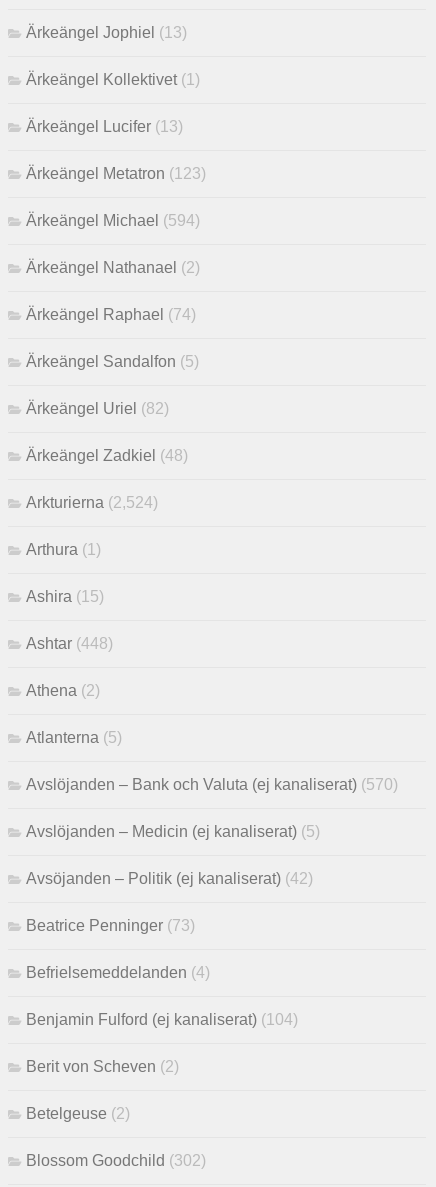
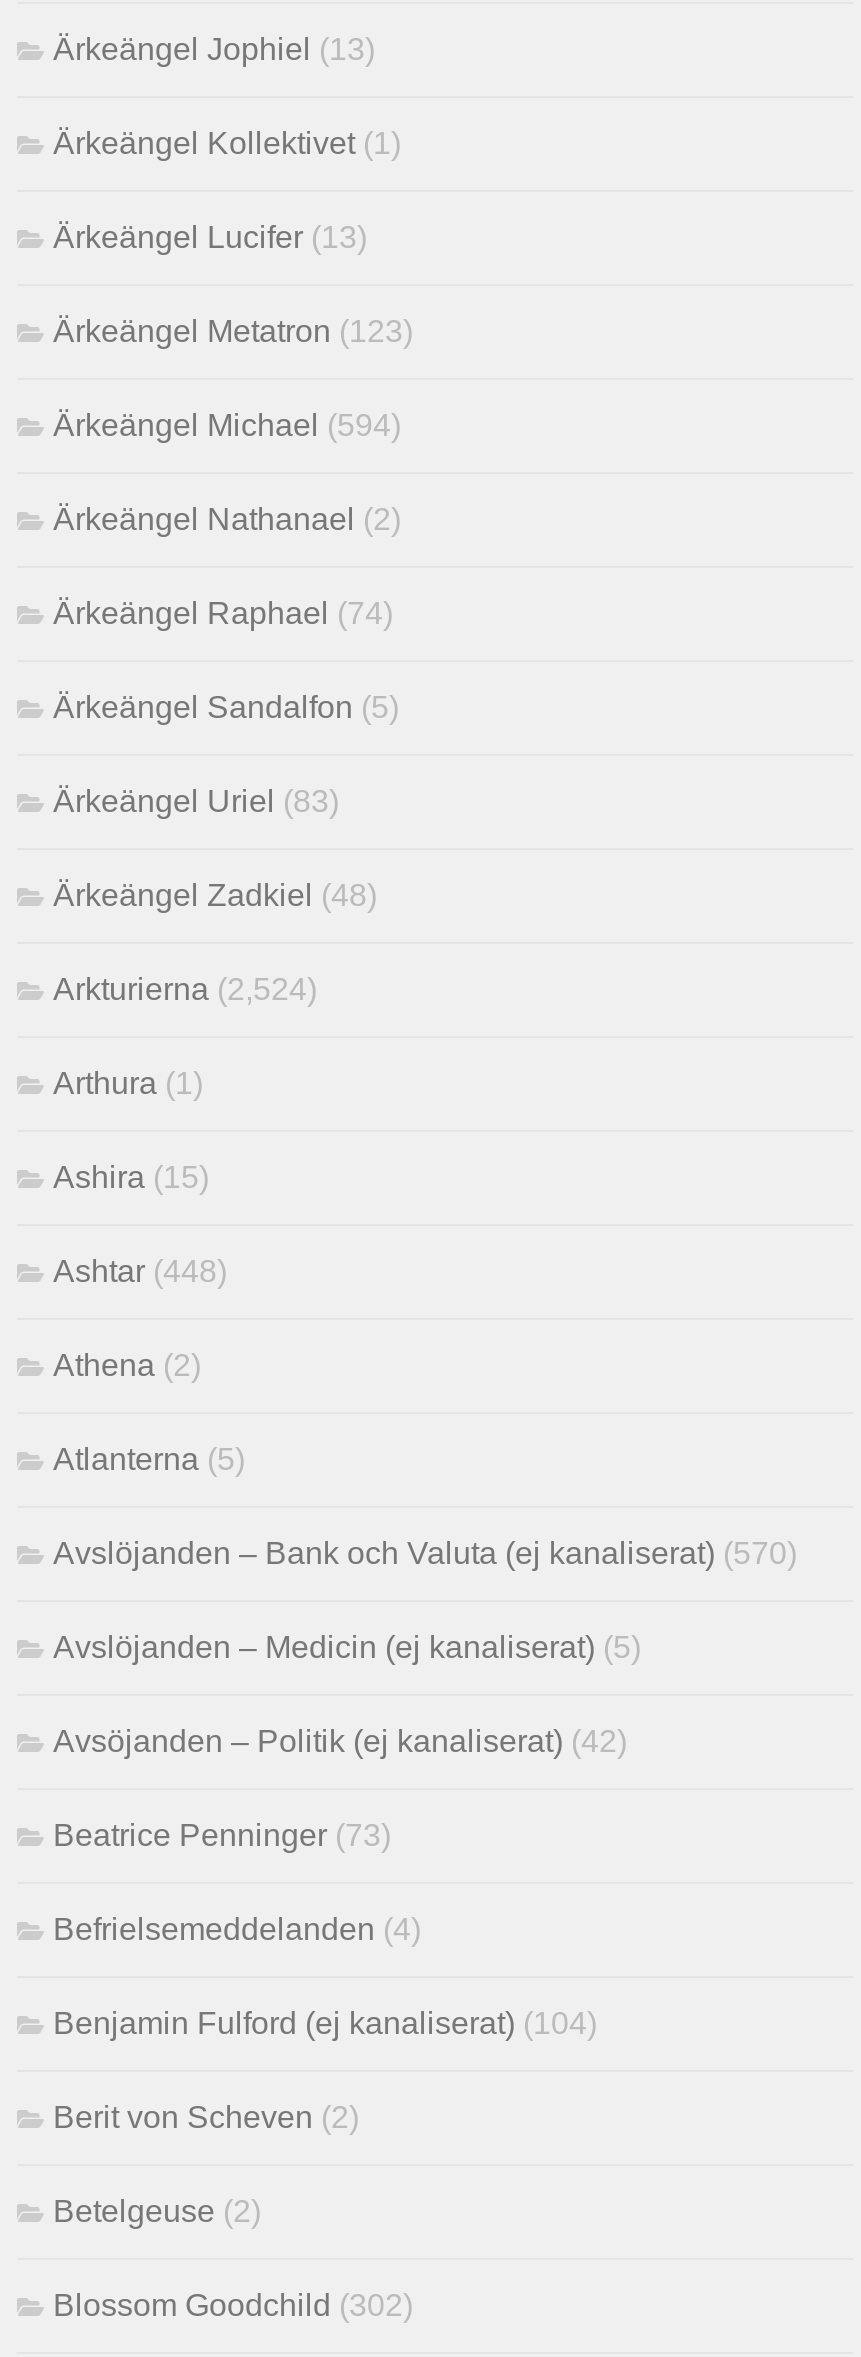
[26,400,169,417] Ärkeängel Uriel (82) -> [53,784,339,818] Ärkeängel Uriel (83)

